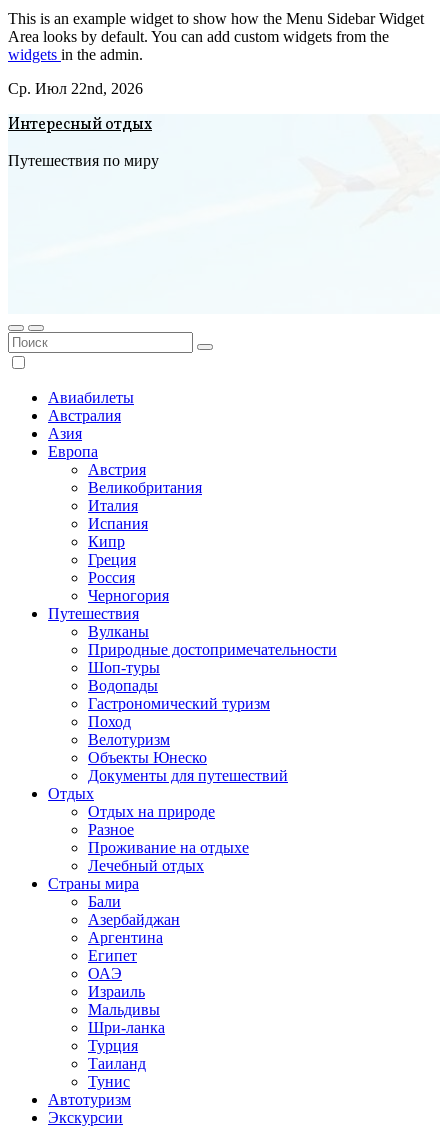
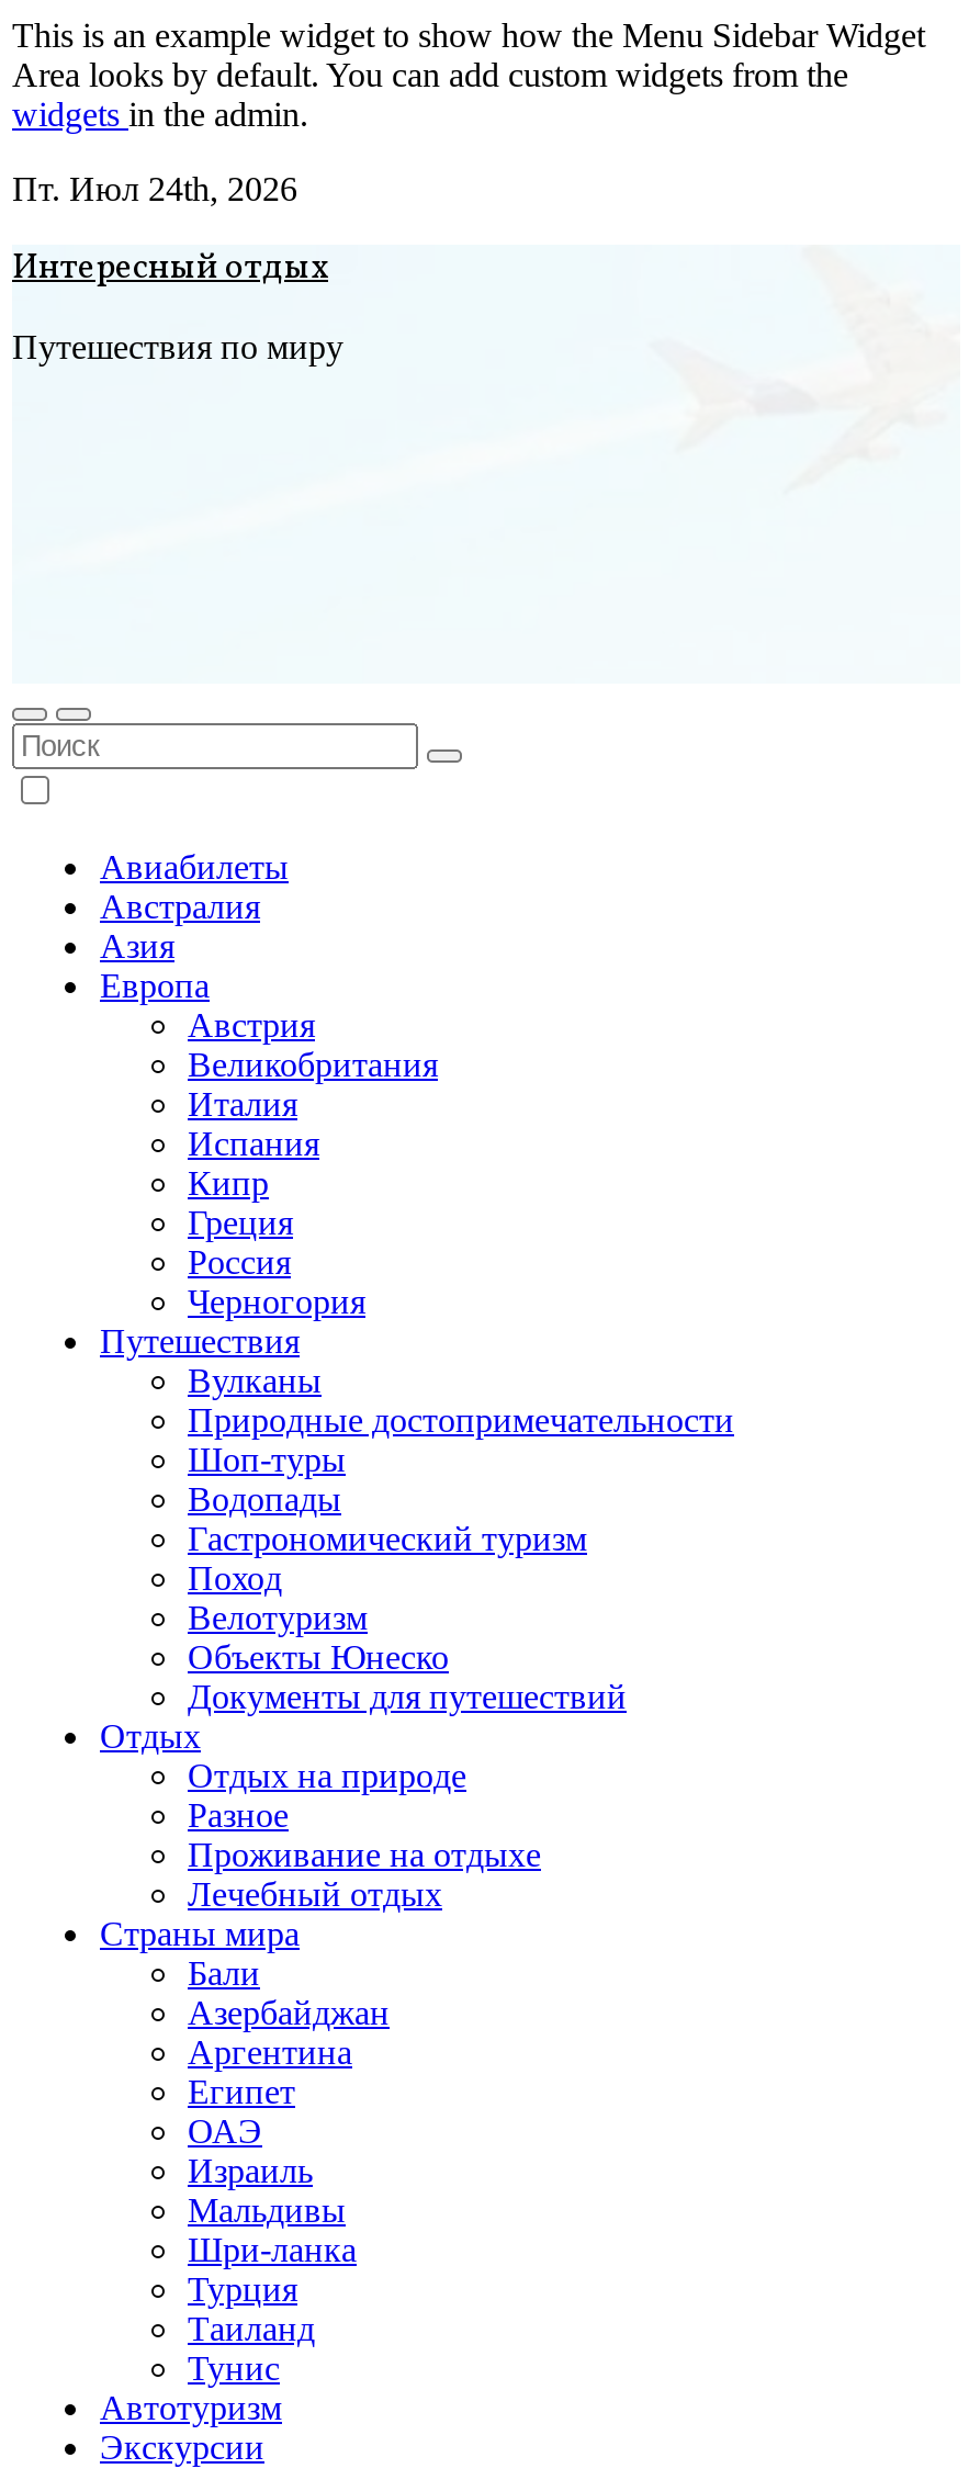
[8,80,143,97] Ср. Июл 22nd, 2026 -> [12,170,297,208] Пт. Июл 24th, 2026

